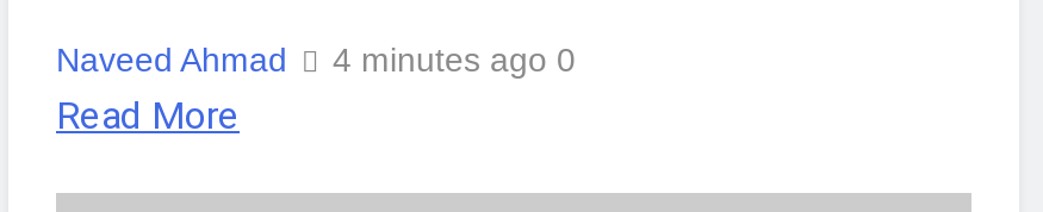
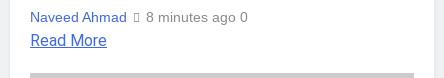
[56,40,576,78] Naveed Ahmad 4 minutes ago 0 -> [30,9,248,25] Naveed Ahmad 8 minutes ago 0

